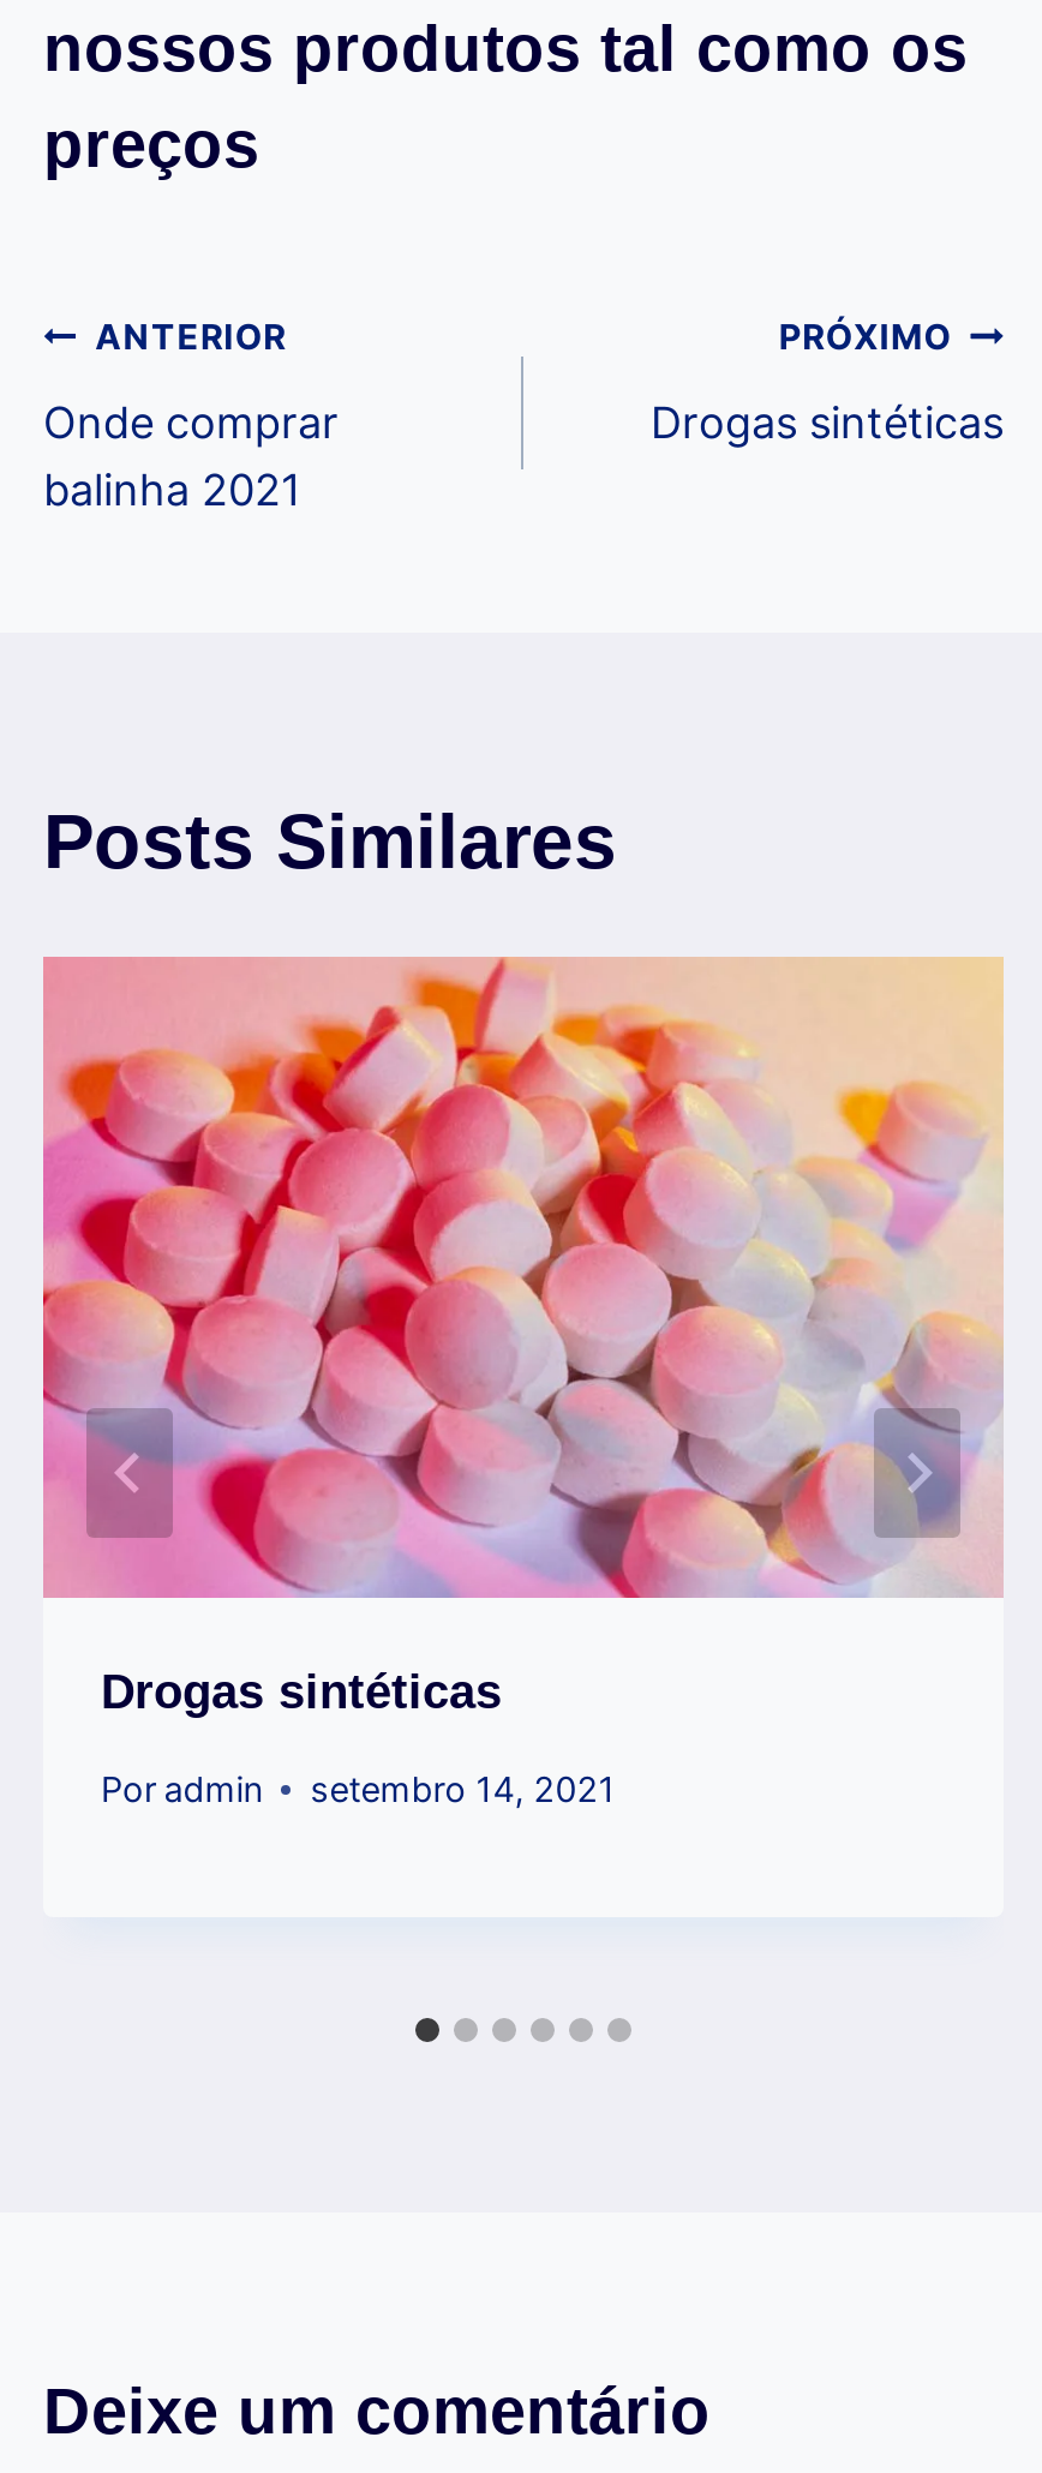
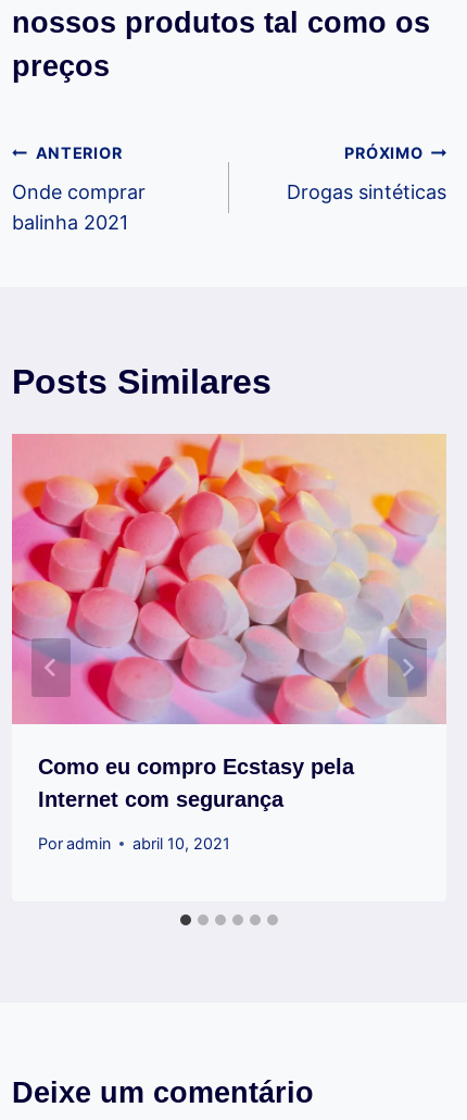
[101,1664,502,1717] Drogas sintéticas -> [38,754,354,811] Como eu compro Ecstasy pela | Internet com segurança
[101,1769,615,1809] Por admin setembro 14, 2021 -> [38,834,230,853] Por admin abril 10, 2021
moved [101,1769,262,1809] -> [38,834,111,853]: Por admin

